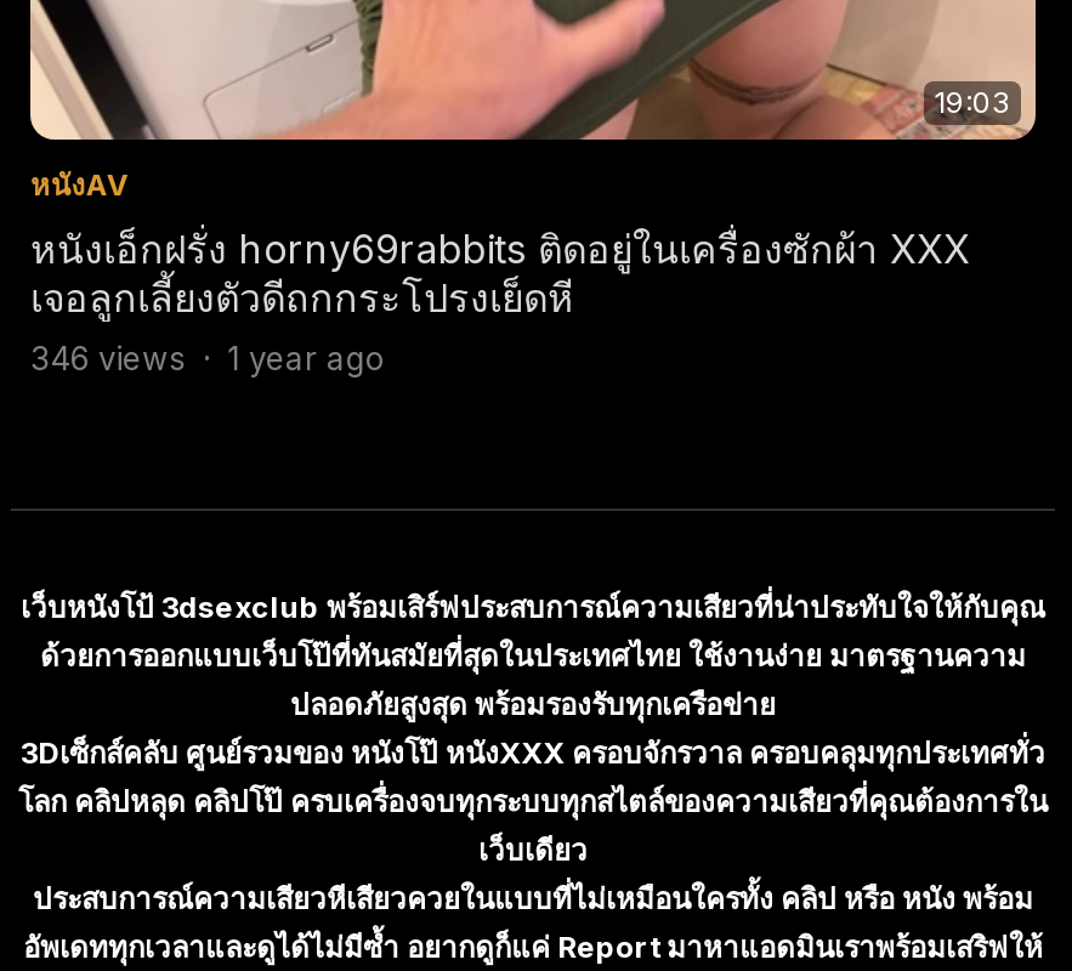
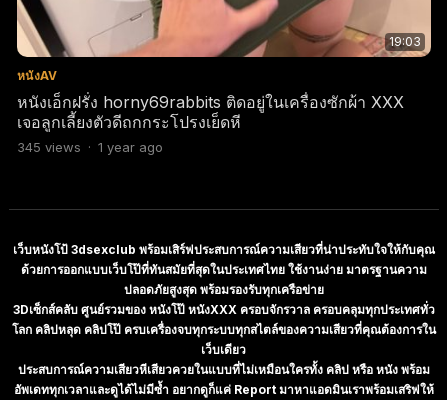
[30,337,385,376] 346 views · 1 year ago -> [17,139,163,155] 345 views · 1 year ago

